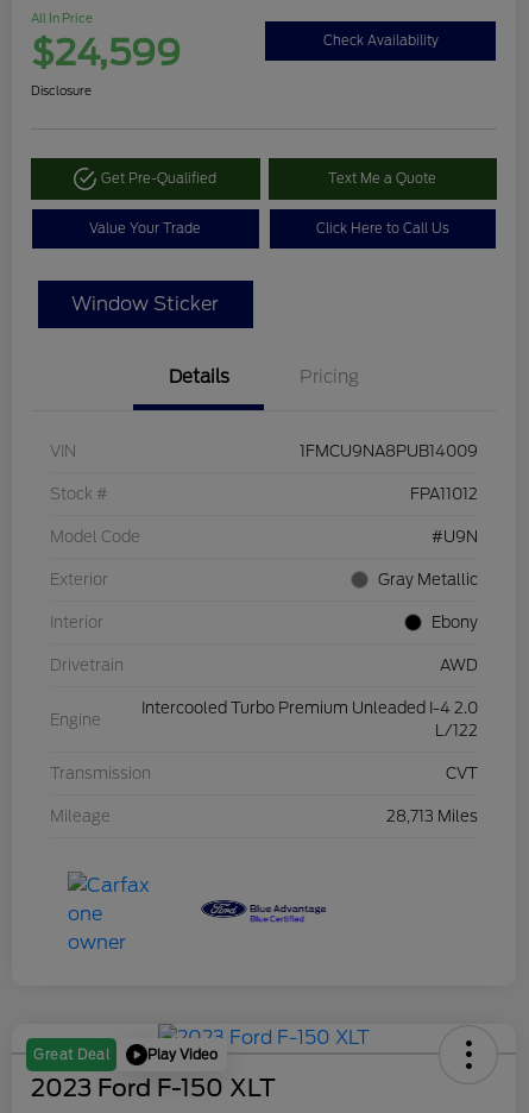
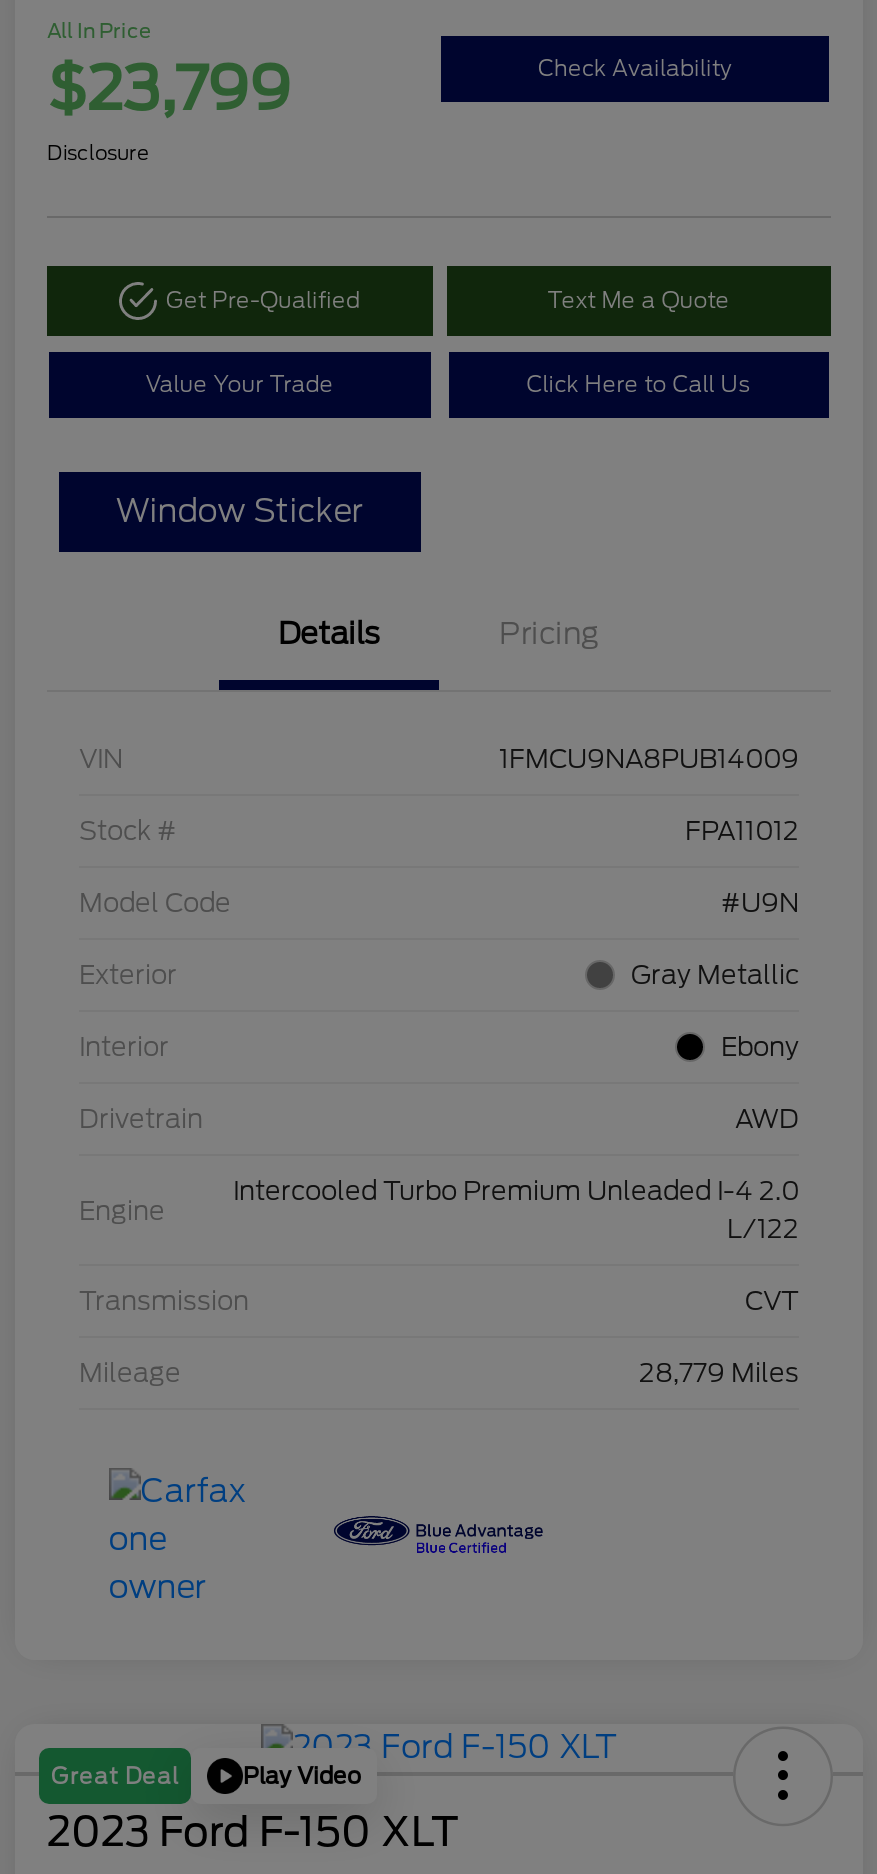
[31,31,181,74] $24,599 -> [47,52,291,124] $23,799
[386,808,478,825] 28,713 Miles -> [639,1358,799,1388] 28,779 Miles

